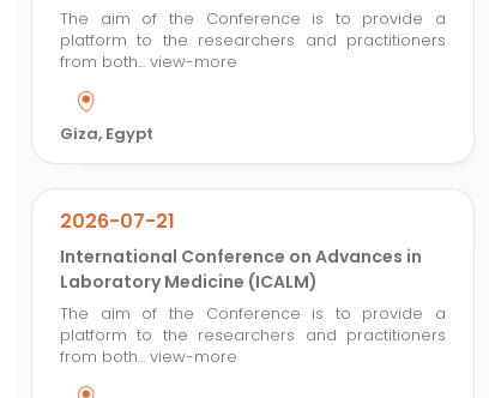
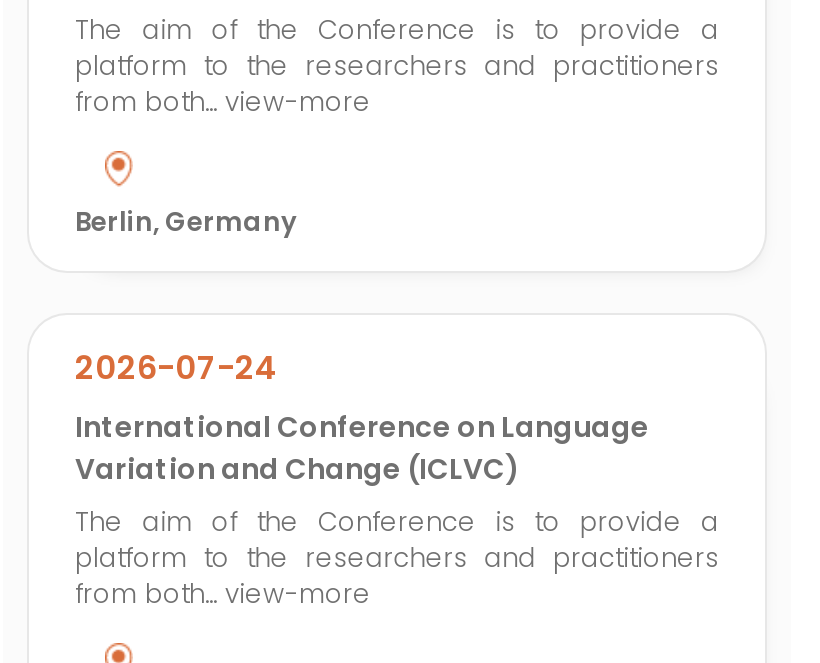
[60,122,153,145] Giza, Egypt -> [75,203,297,241] Berlin, Germany
[60,207,422,294] 2026-07-21 | International Conference on Advances in | Laboratory Medicine (ICALM) -> [75,345,649,489] 2026-07-24 | International Conference on Language | Variation and Change (ICLVC)

